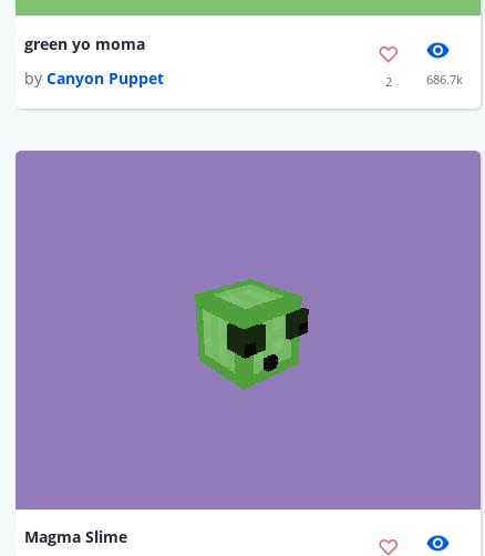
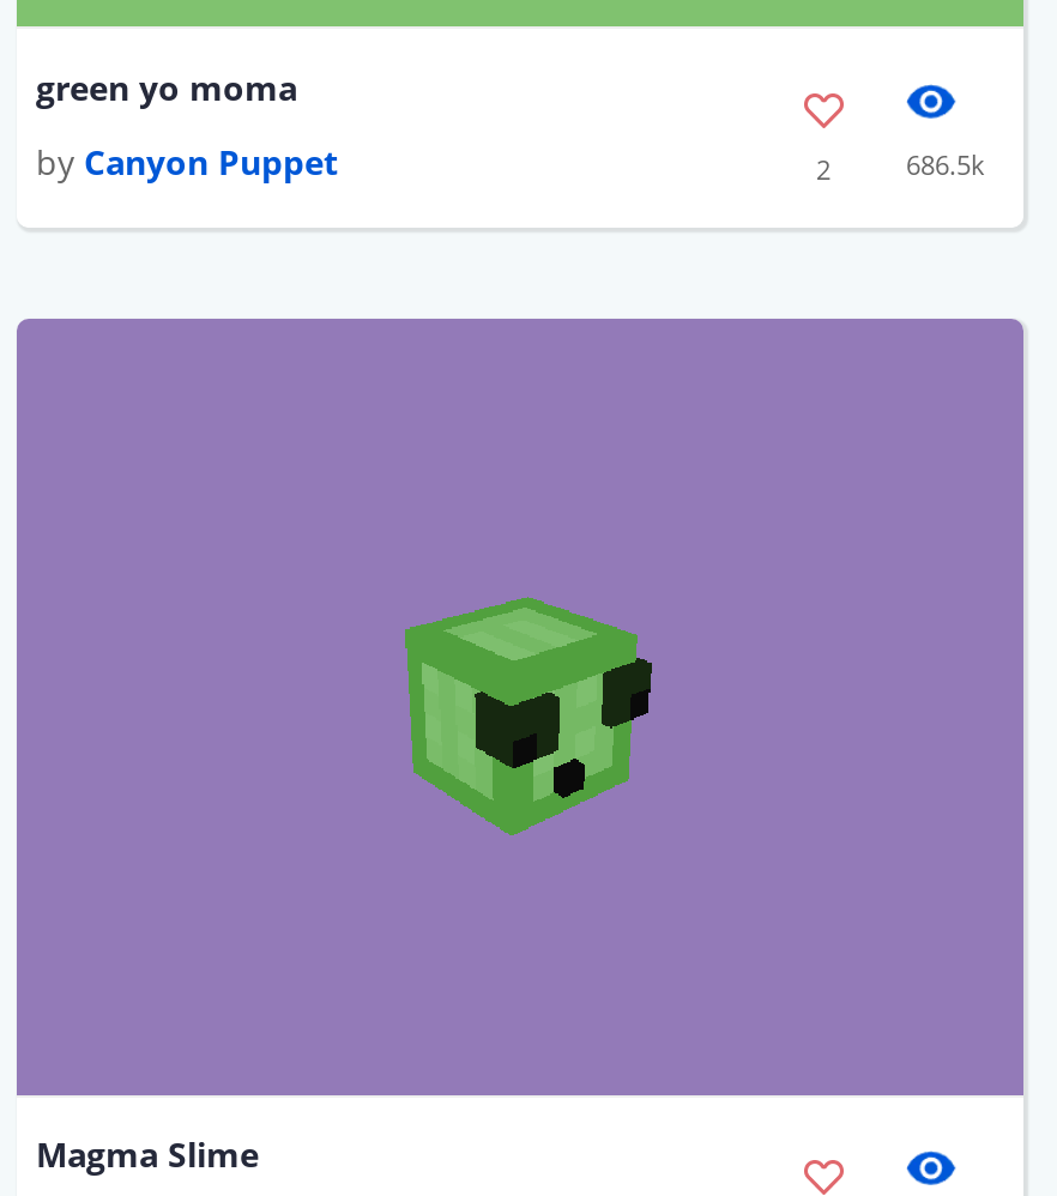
[426,71,463,87] 686.7k -> [906,145,985,181] 686.5k

